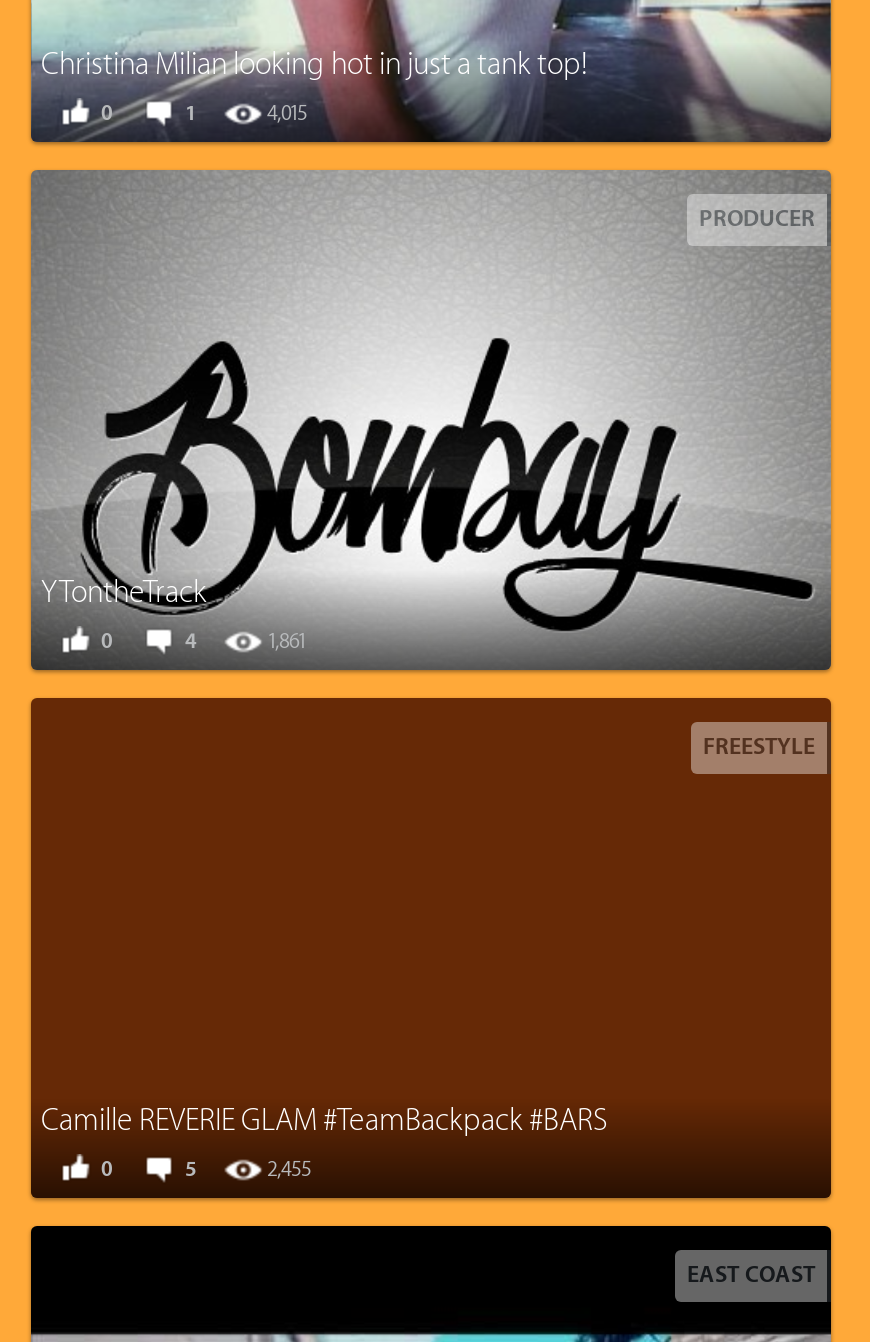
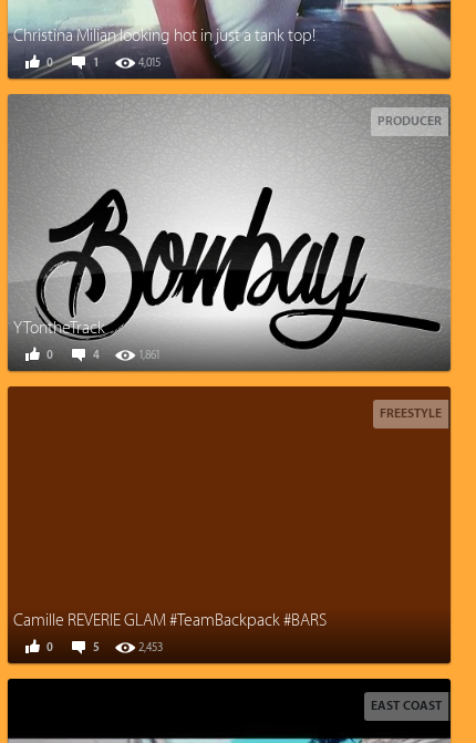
[267,1158,311,1182] 2,455 -> [138,641,163,654] 2,453

